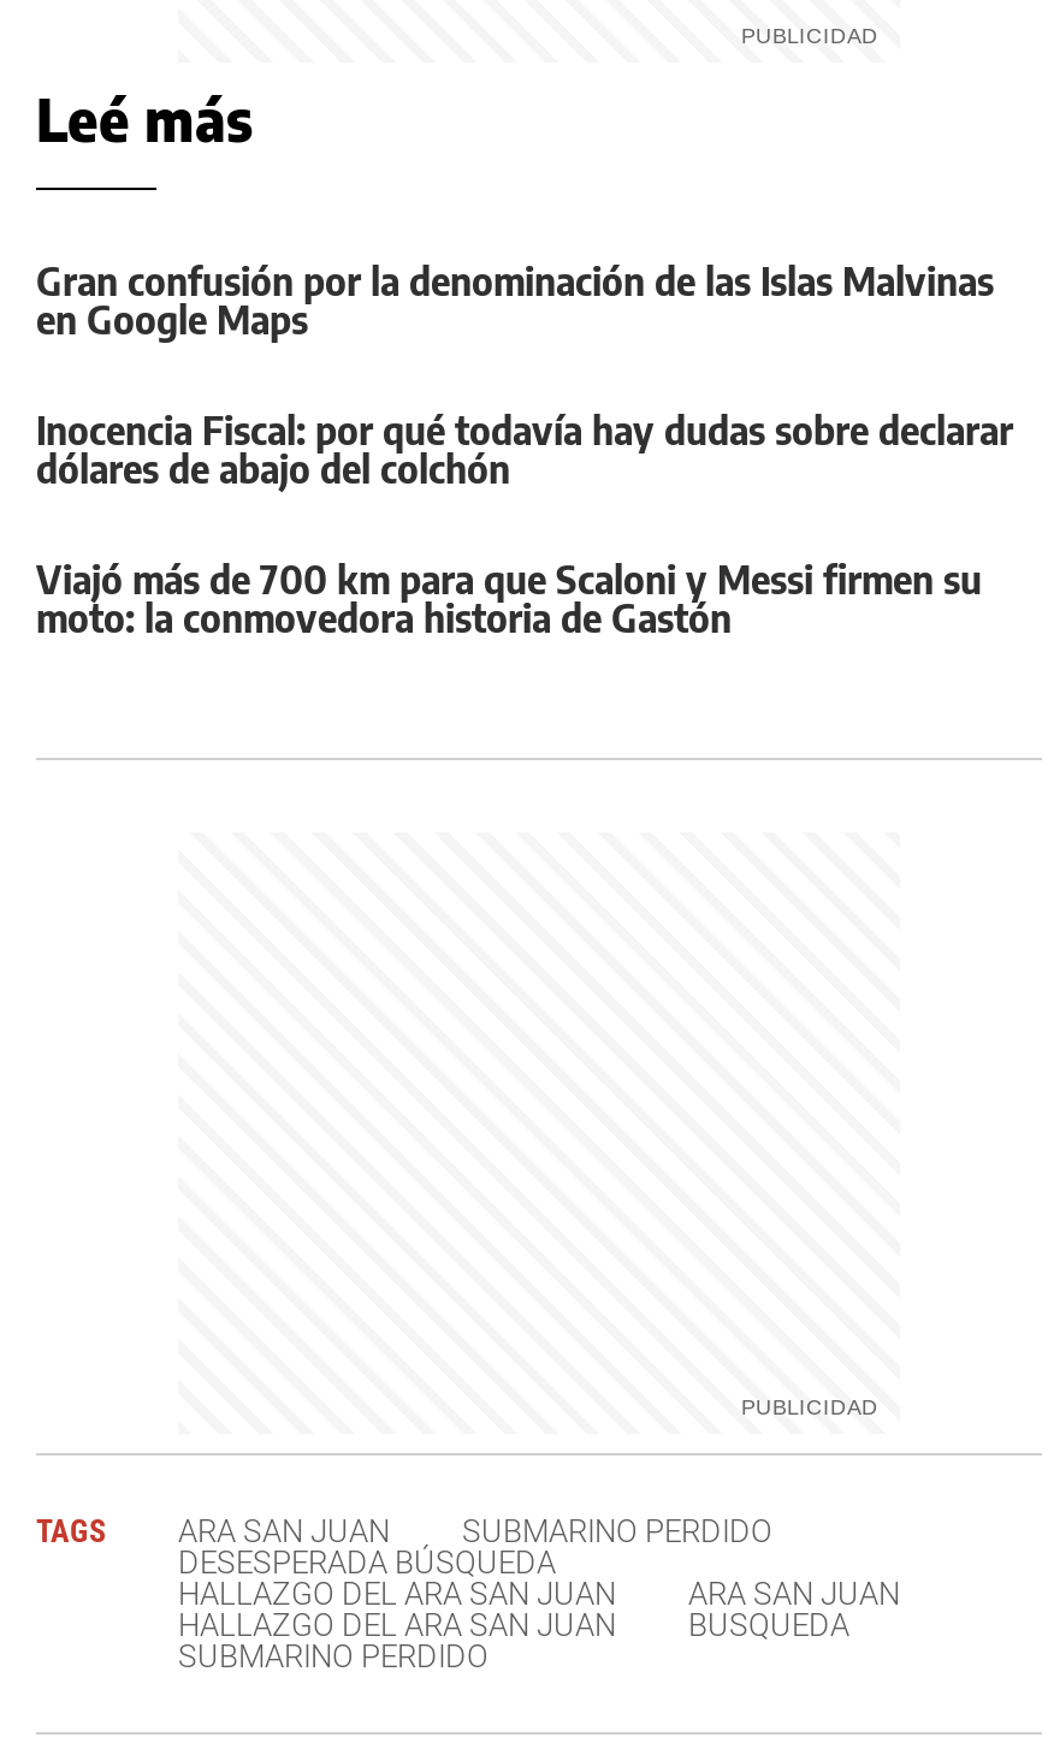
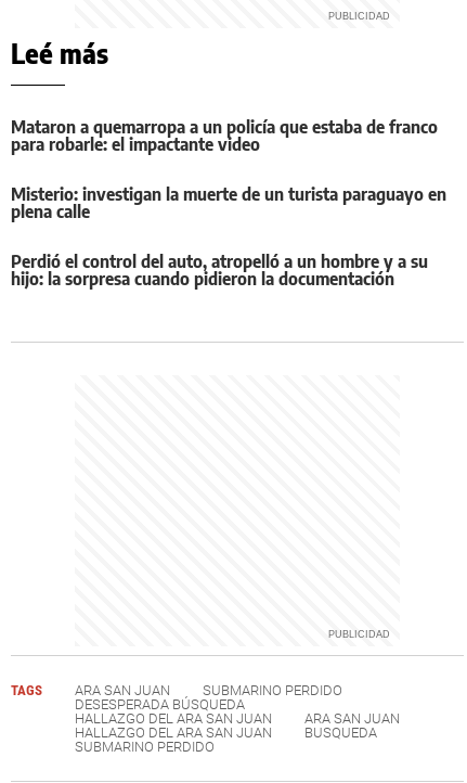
[36,257,994,344] Gran confusión por la denominación de las Islas Malvinas | en Google Maps -> [11,116,438,155] Mataron a quemarropa a un policía que estaba de franco | para robarle: el impactante video
[36,406,1013,493] Inocencia Fiscal: por qué todavía hay dudas sobre declarar | dólares de abajo del colchón -> [11,183,446,222] Misterio: investigan la muerte de un turista paraguayo en | plena calle
[36,556,982,642] Viajó más de 700 km para que Scaloni y Messi firmen su | moto: la conmovedora historia de Gastón -> [11,250,428,289] Perdió el control del auto, atropelló a un hombre y a su | hijo: la sorpresa cuando pidieron la documentación

